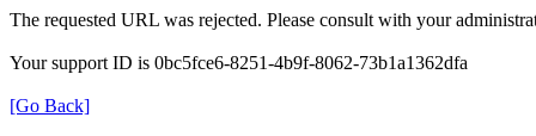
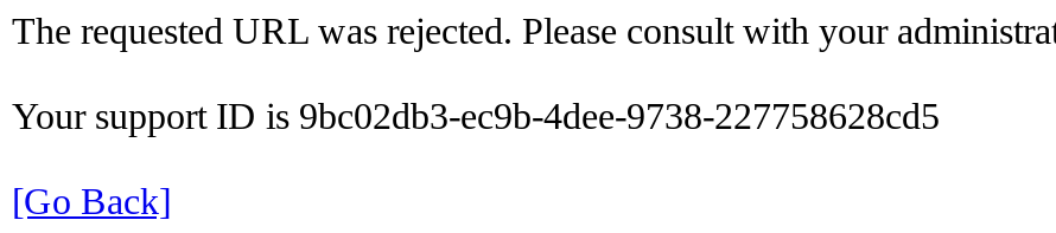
[10,52,468,73] Your support ID is 0bc5fce6-8251-4b9f-8062-73b1a1362dfa -> [12,96,940,136] Your support ID is 9bc02db3-ec9b-4dee-9738-227758628cd5

